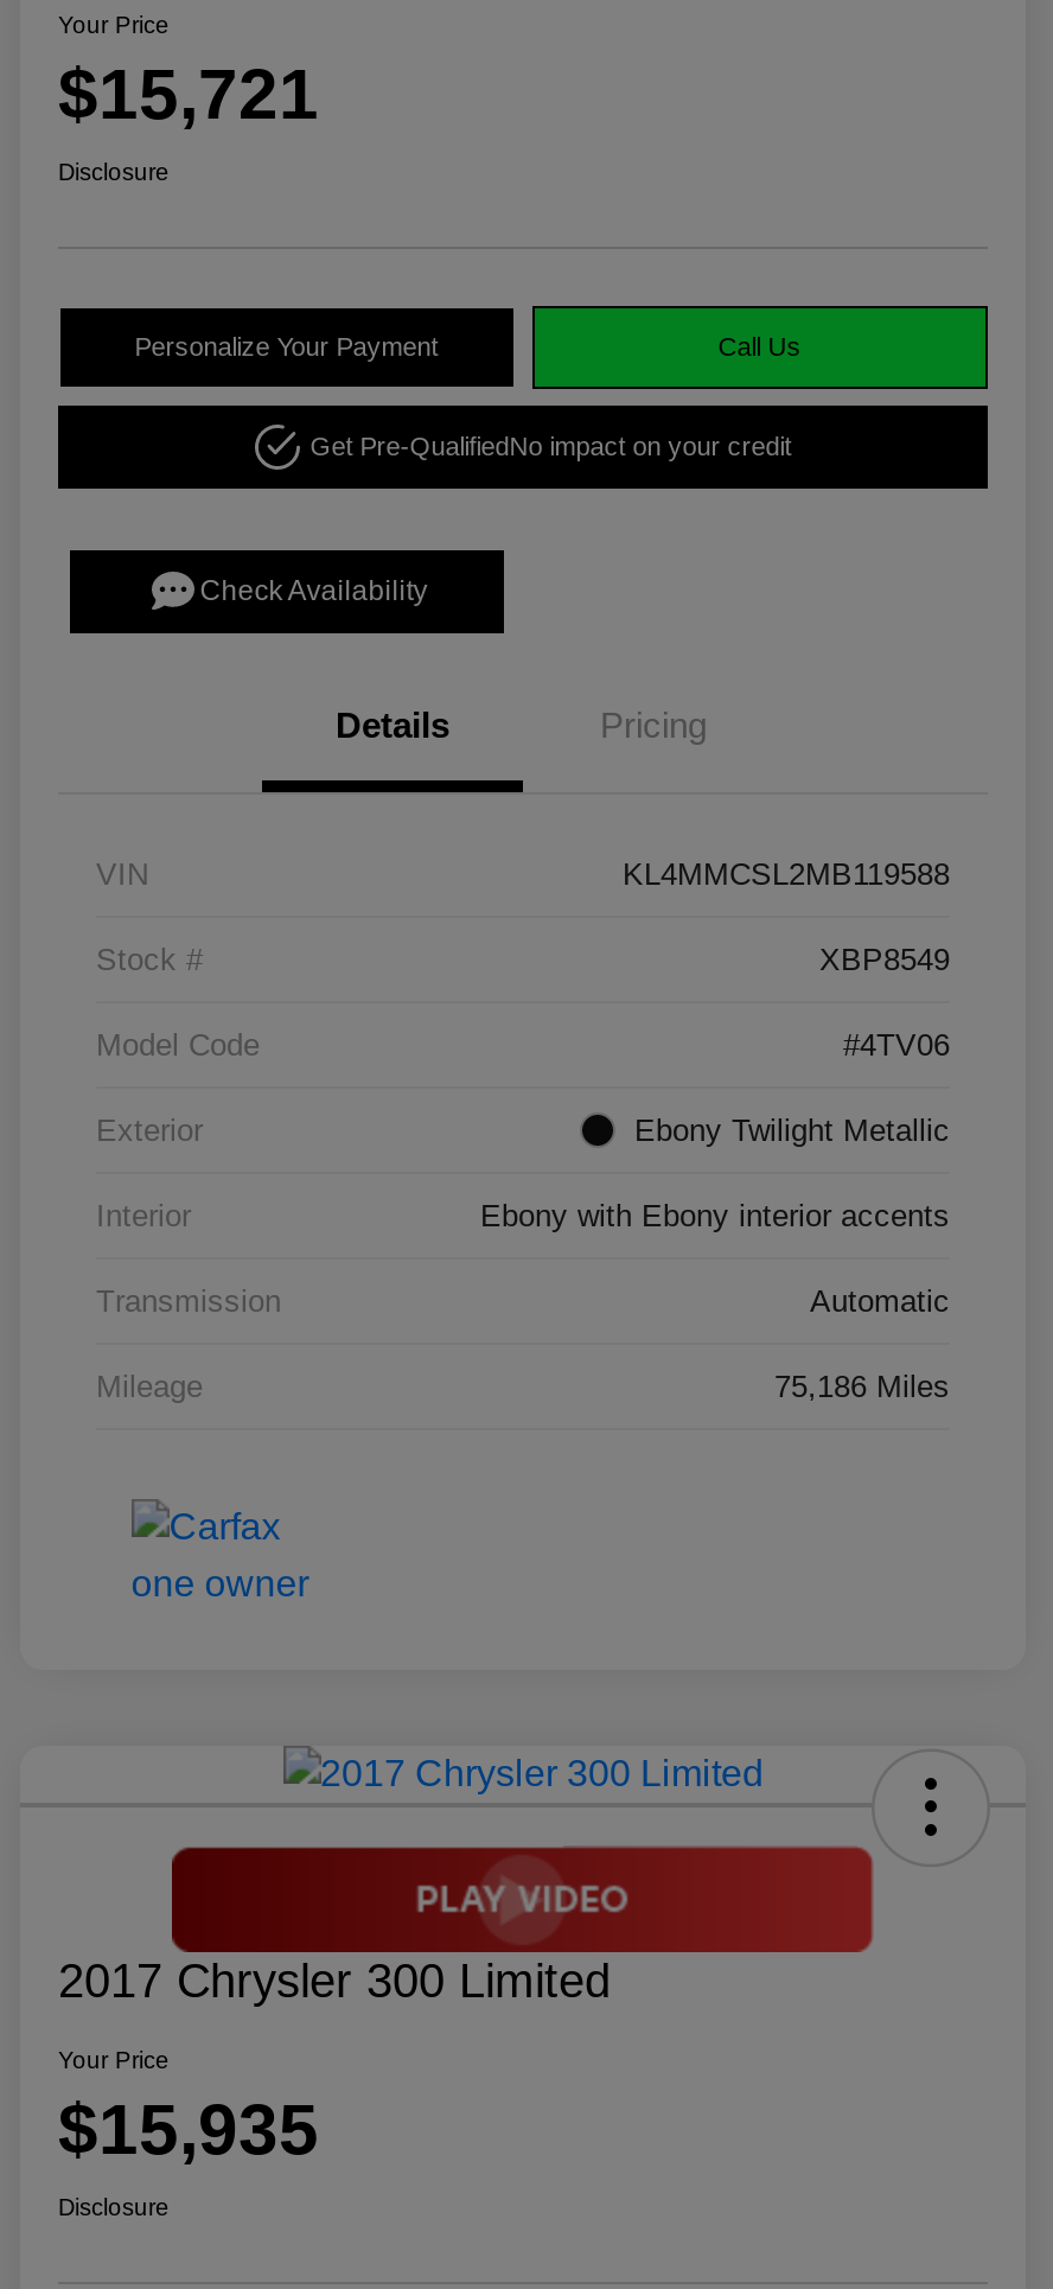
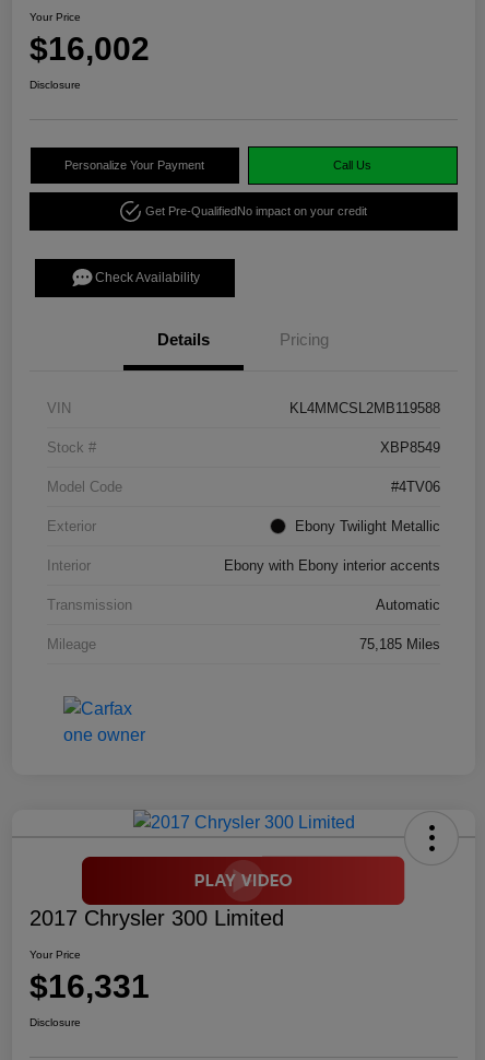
[58,54,319,132] $15,721 -> [29,30,150,66] $16,002
[774,1368,950,1404] 75,186 Miles -> [359,636,440,652] 75,185 Miles
[58,2089,319,2168] $15,935 -> [29,968,150,1004] $16,331

